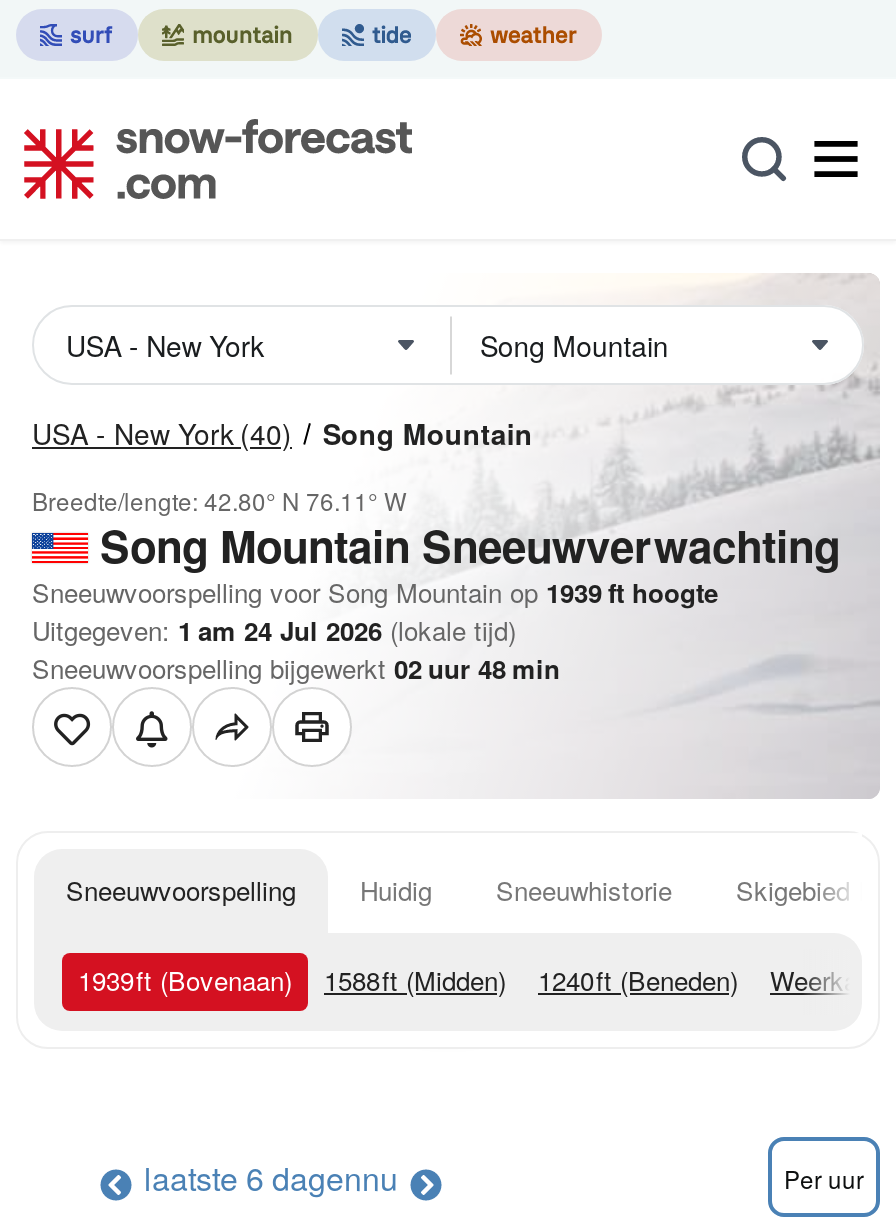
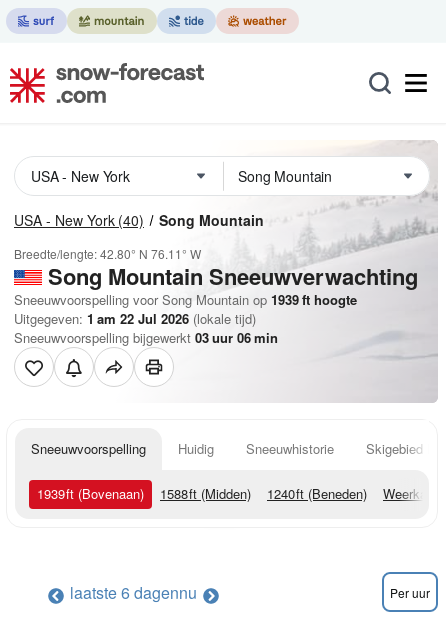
[32,611,516,649] Uitgegeven: 1 am 24 Jul 2026 (lokale tijd) -> [14,309,256,328] Uitgegeven: 1 am 22 Jul 2026 (lokale tijd)
[32,649,560,687] Sneeuwvoorspelling bijgewerkt 02 uur 48 min -> [14,328,278,347] Sneeuwvoorspelling bijgewerkt 03 uur 06 min

